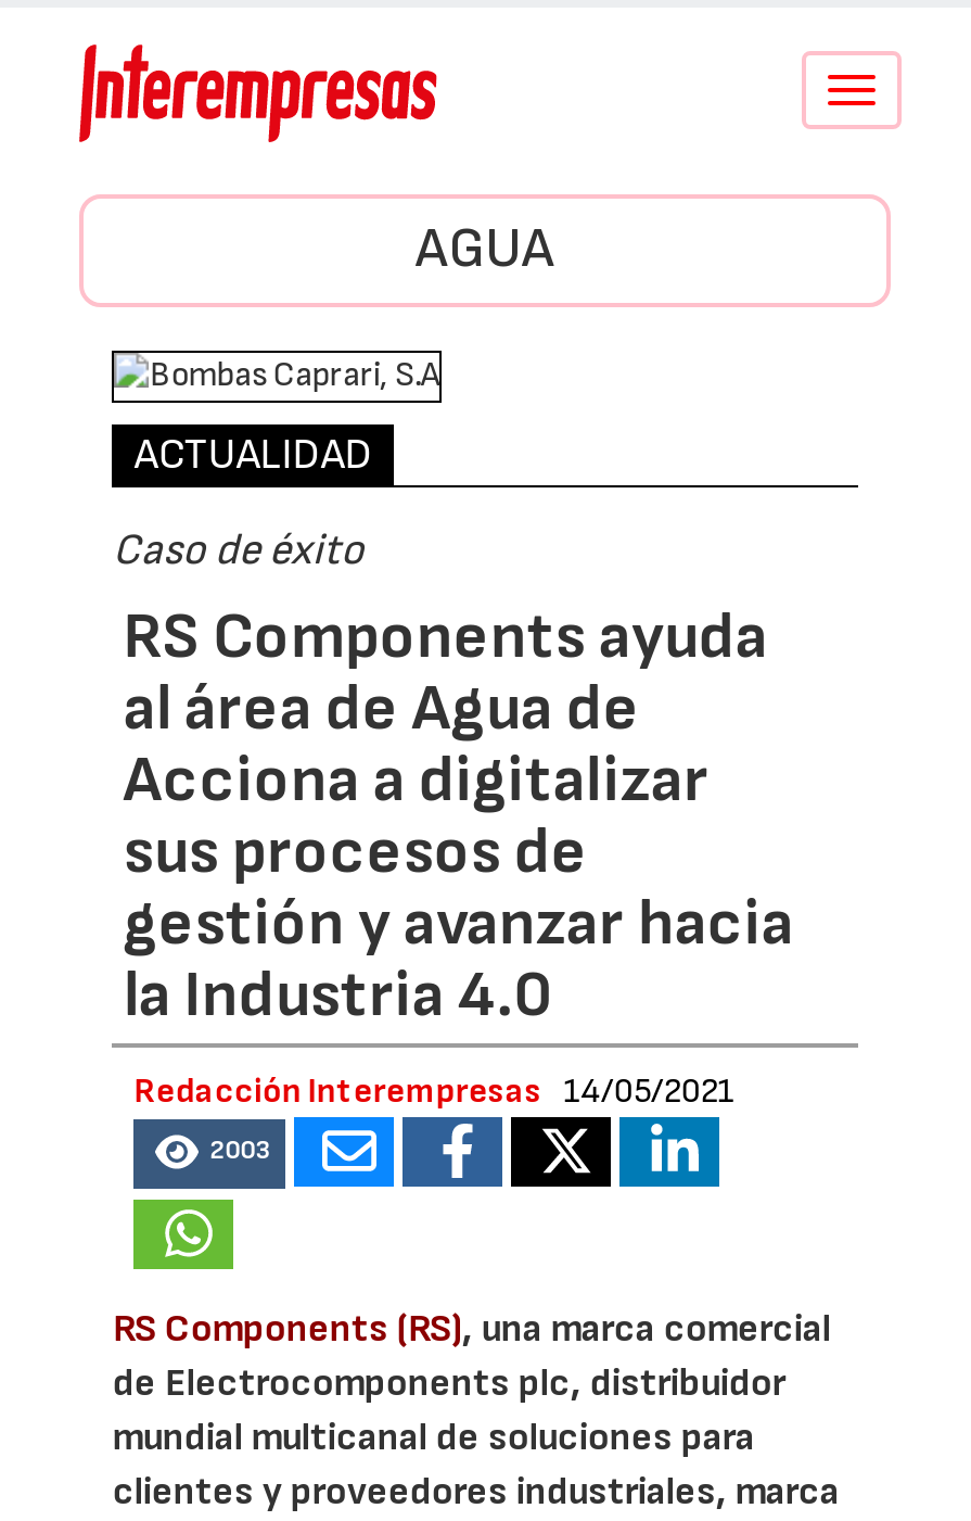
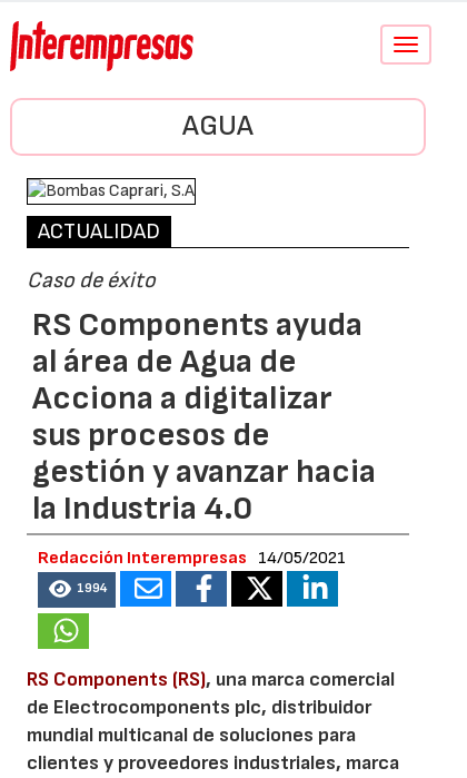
[210,1135,271,1167] 2003 -> [77,580,108,597] 1994

